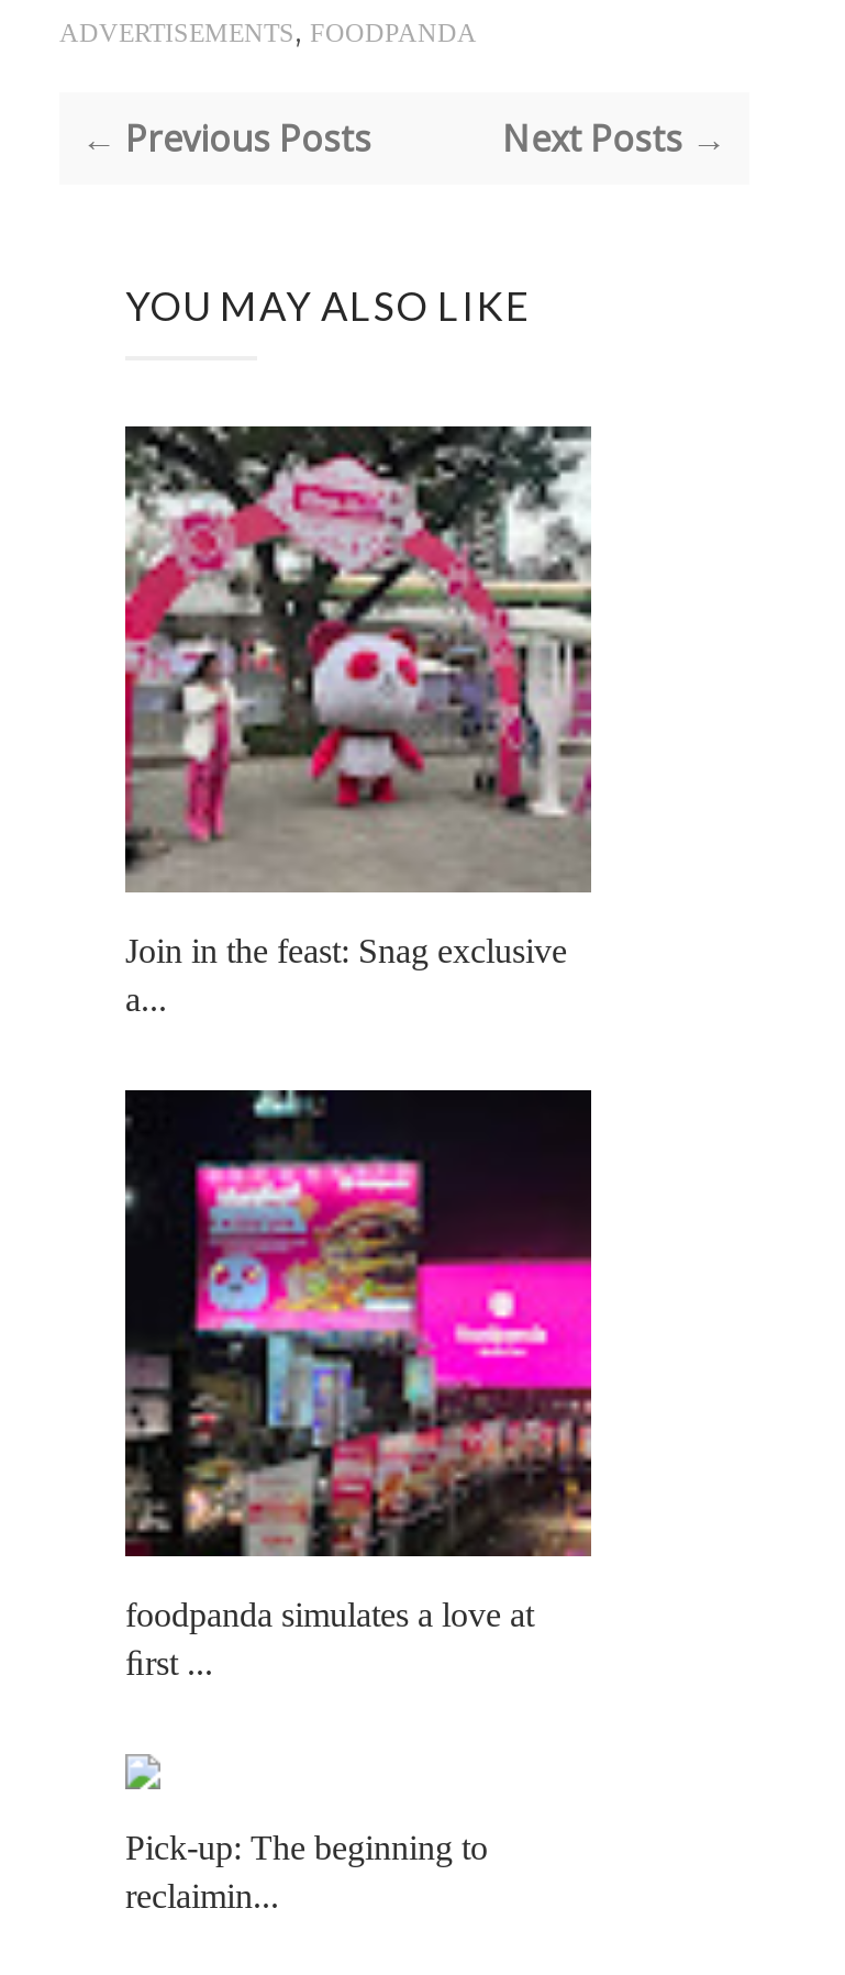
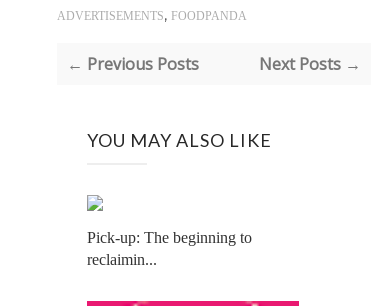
[123,424,593,1018] [image] | Join in the feast: Snag exclusive | a... -> none
[123,1088,593,1682] [image] | foodpanda simulates a love at | ﬁrst ... -> none

